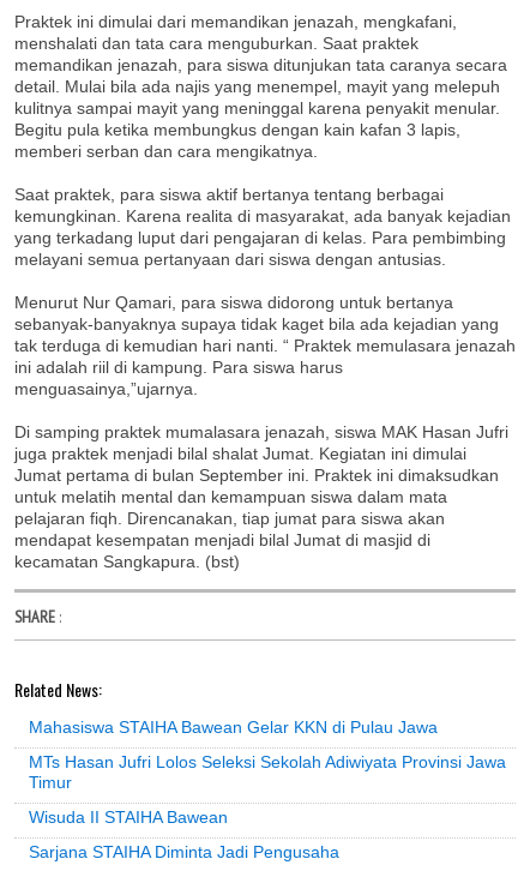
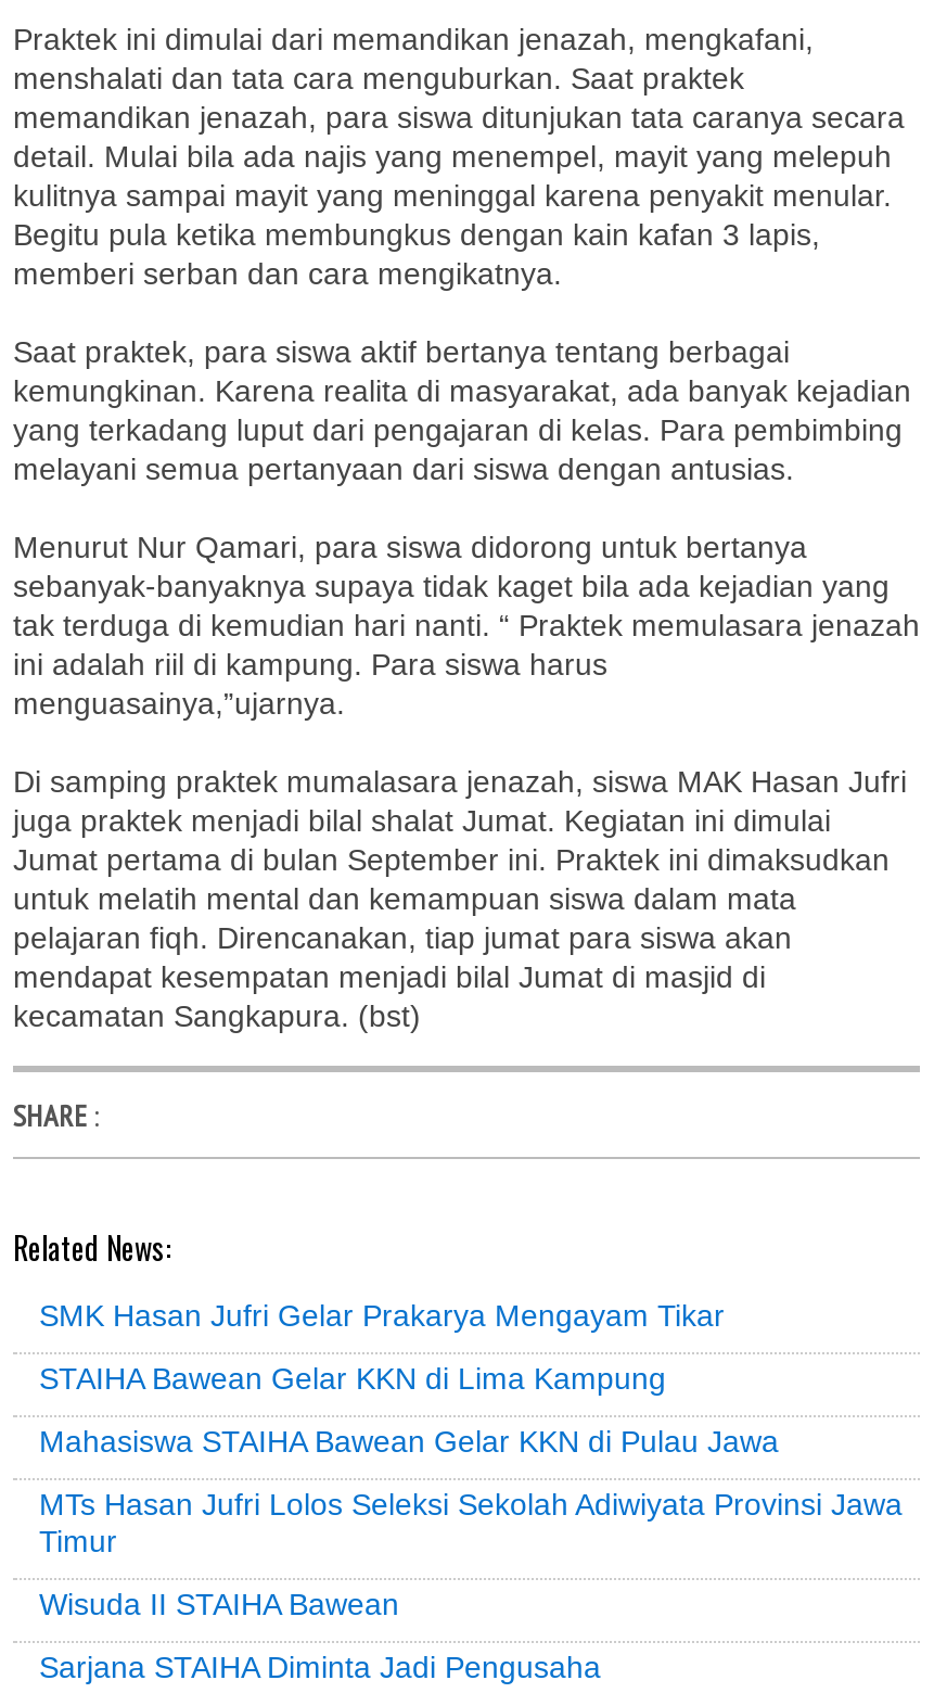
none -> [39,1298,725,1395] SMK Hasan Jufri Gelar Prakarya Mengayam Tikar | STAIHA Bawean Gelar KKN di Lima Kampung

